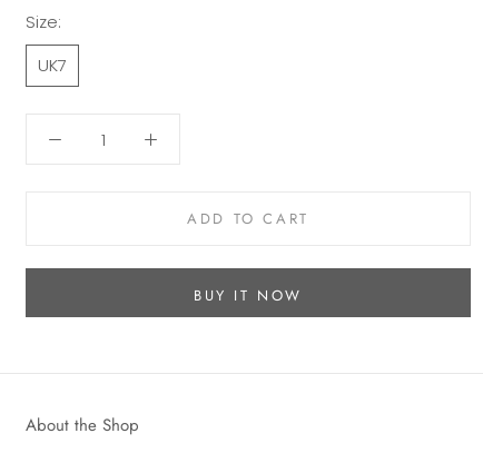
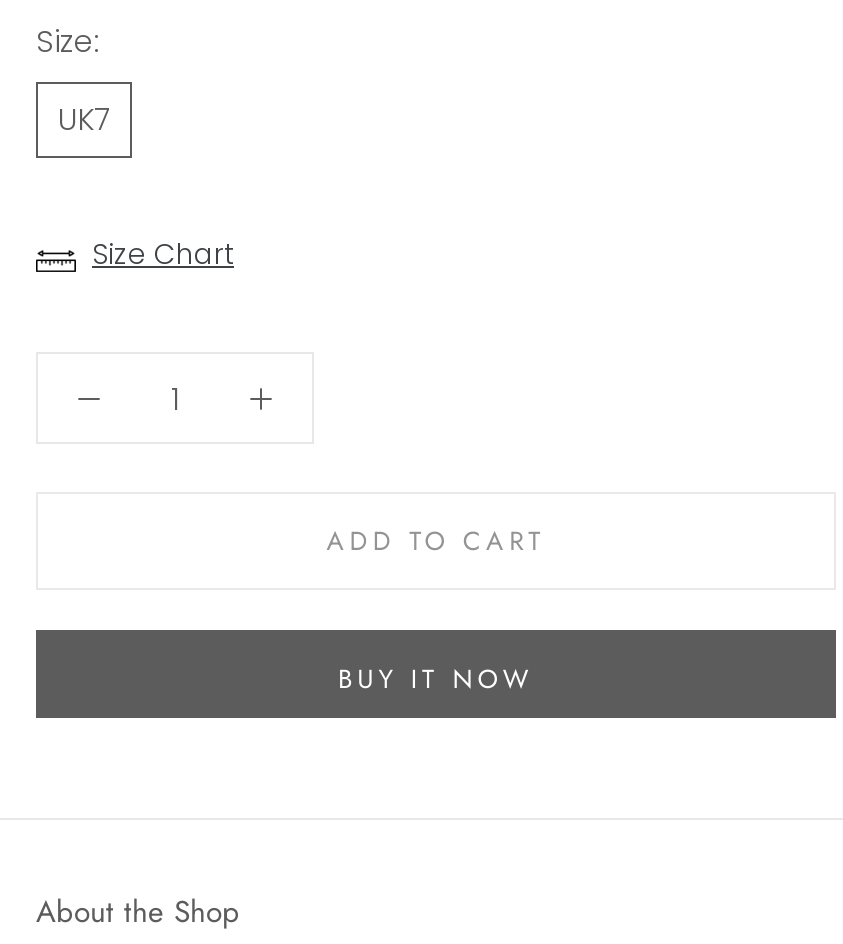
none -> [92,235,234,275] Size Chart

